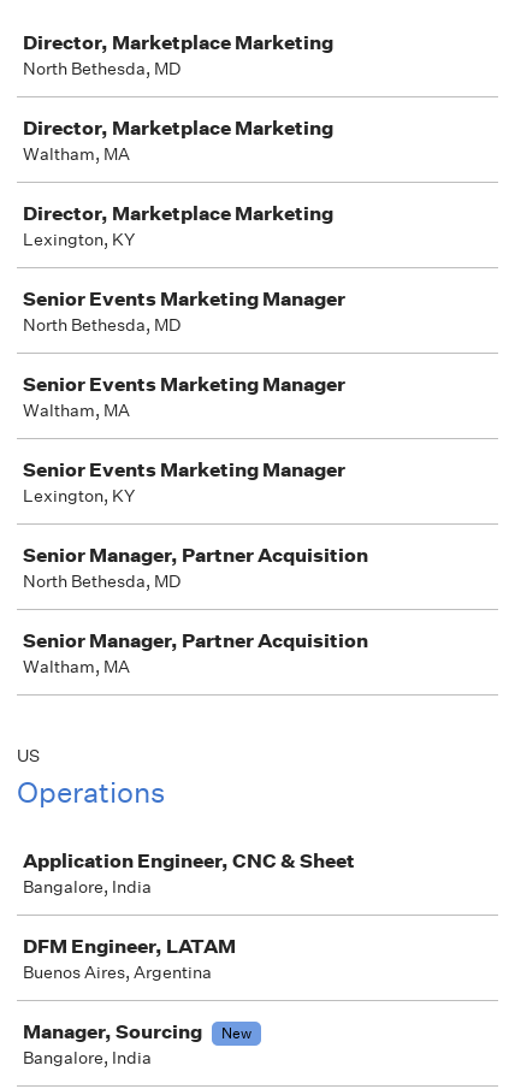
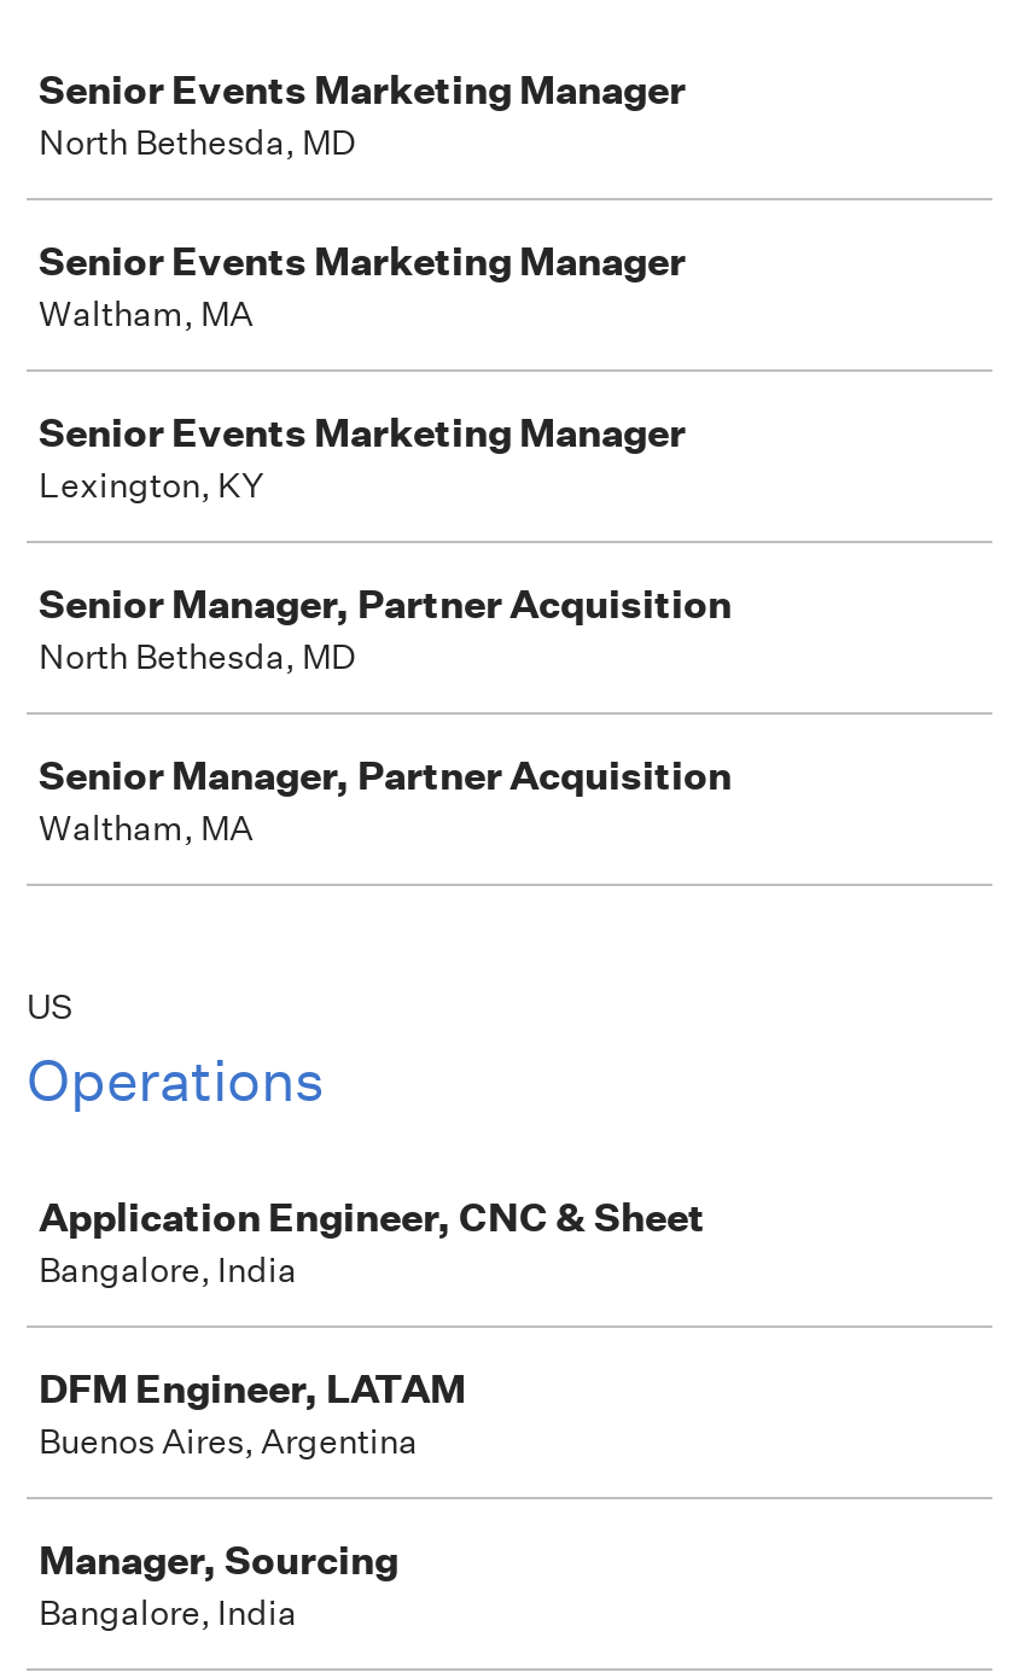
[23,30,333,250] Director, Marketplace Marketing | North Bethesda, MD | Director, Marketplace Marketing | Waltham, MA | Director, Marketplace Marketing | Lexington, KY -> none
[221,1023,251,1043] New -> none

